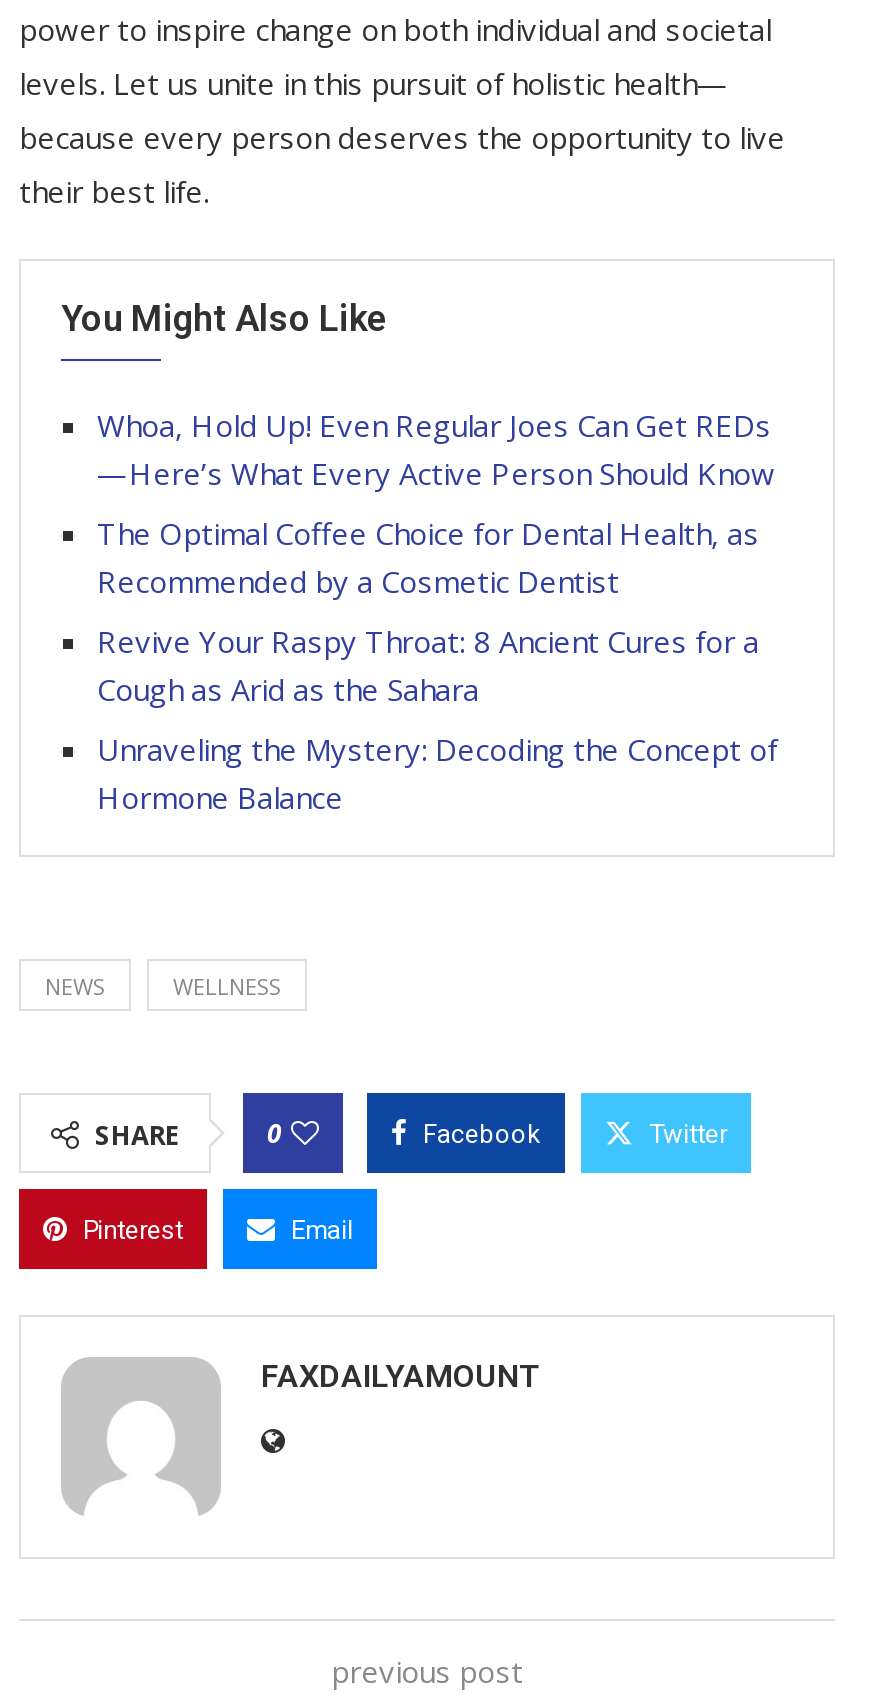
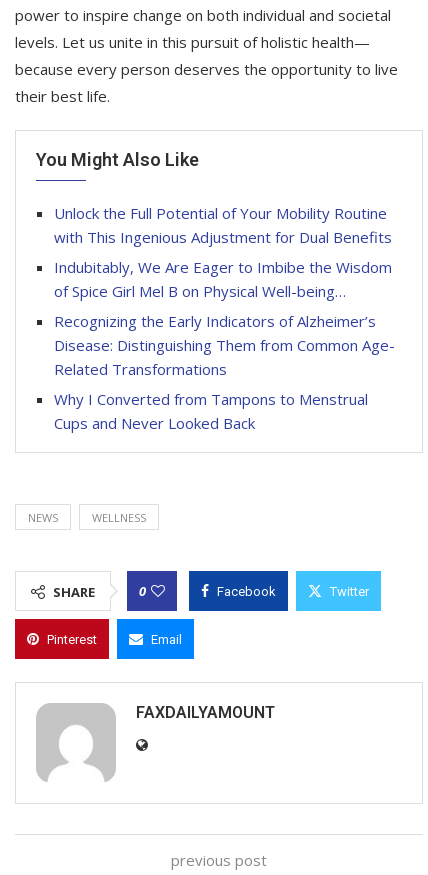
[97,404,775,492] Whoa, Hold Up! Even Regular Joes Can Get REDs | —Here’s What Every Active Person Should Know -> [54,203,392,247] Unlock the Full Potential of Your Mobility Routine | with This Ingenious Adjustment for Dual Benefits
[97,512,759,600] The Optimal Coffee Choice for Dental Health, as | Recommended by a Cosmetic Dentist -> [54,257,392,301] Indubitably, We Are Eager to Imbibe the Wisdom | of Spice Girl Mel B on Physical Well-being…
[97,620,759,708] Revive Your Raspy Throat: 8 Ancient Cures for a | Cough as Arid as the Sahara -> [54,311,395,379] Recognizing the Early Indicators of Alzheimer’s | Disease: Distinguishing Them from Common Age- | Related Transformations
[97,728,777,816] Unraveling the Mystery: Decoding the Concept of | Hormone Balance -> [54,389,368,433] Why I Converted from Tampons to Menstrual | Cups and Never Looked Back

